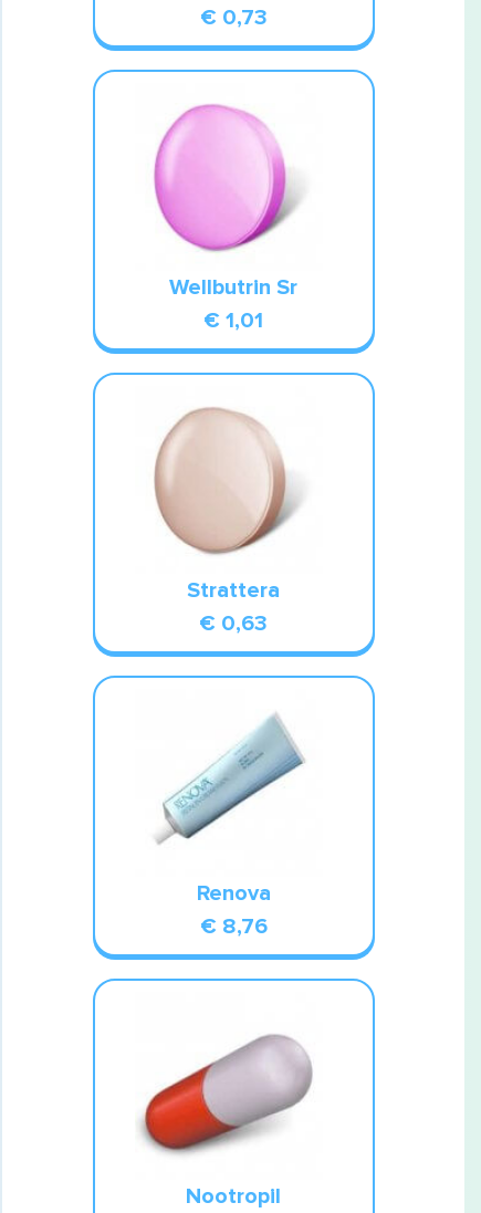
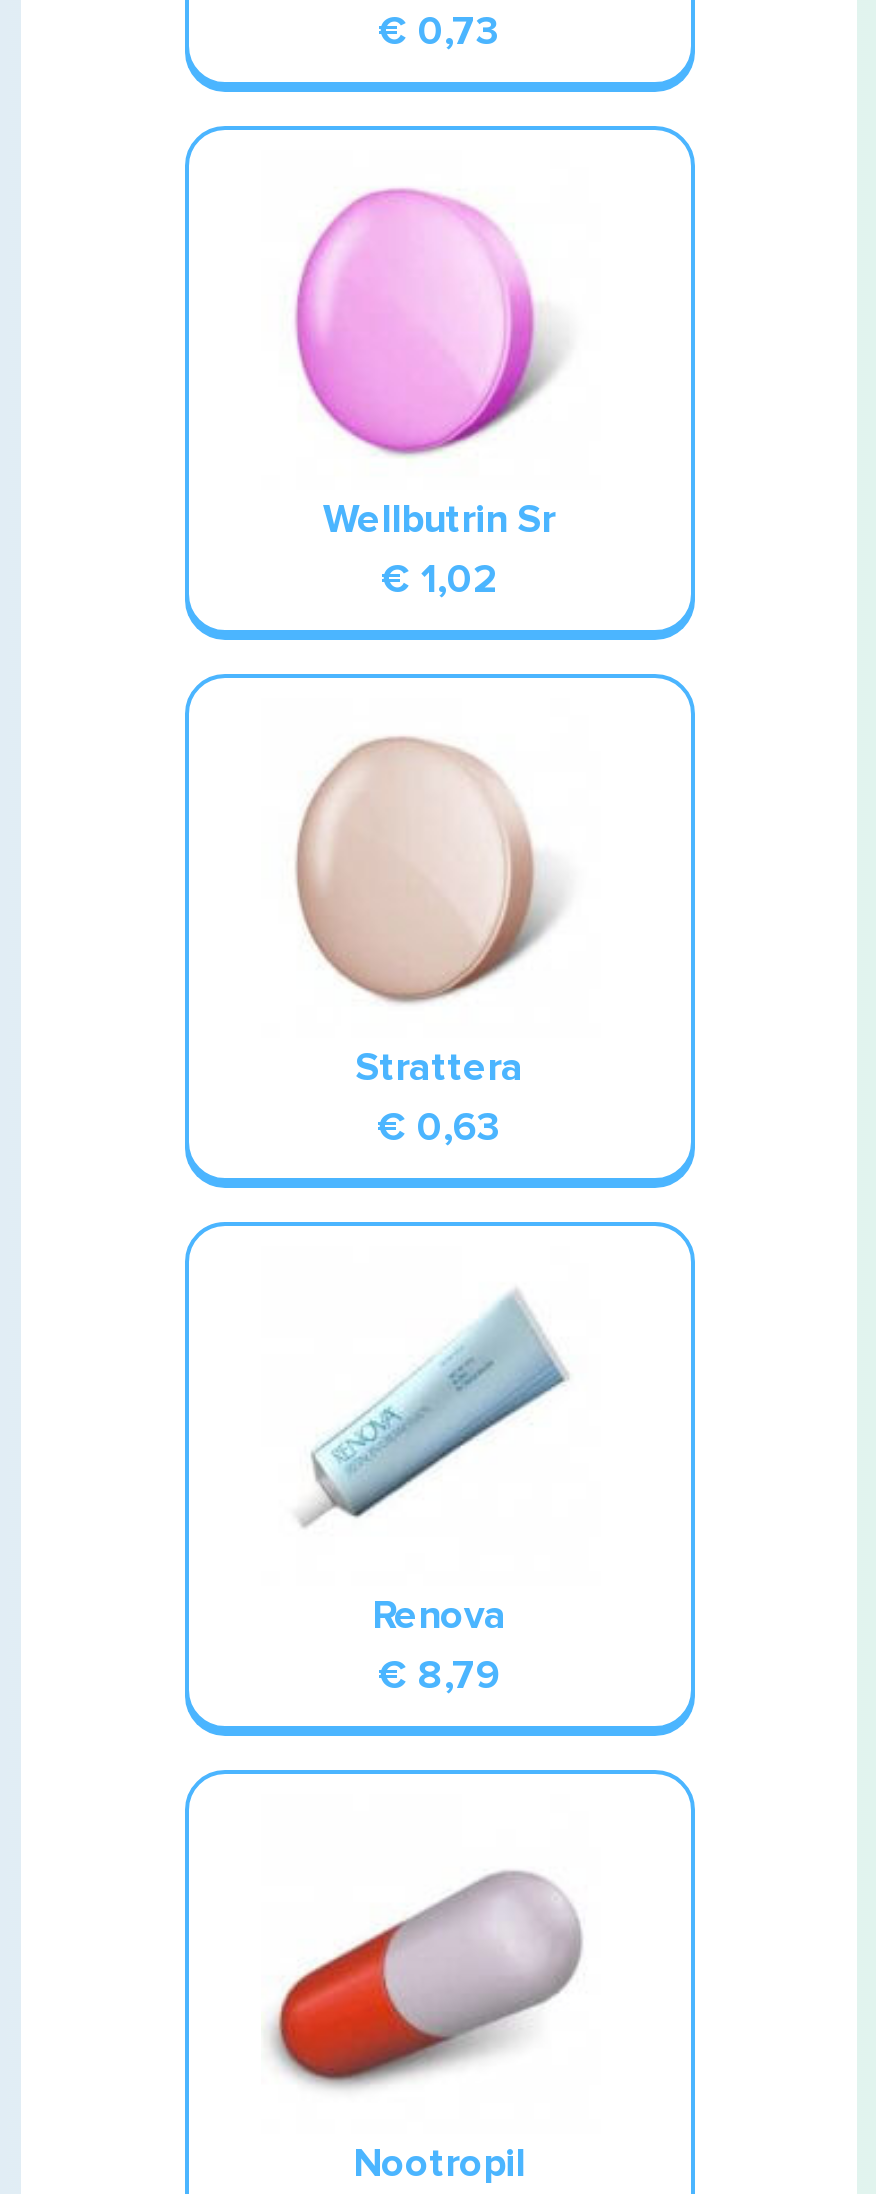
[203,307,263,334] € 1,01 -> [381,556,497,604] € 1,02
[200,913,267,940] € 8,76 -> [378,1652,500,1700] € 8,79

